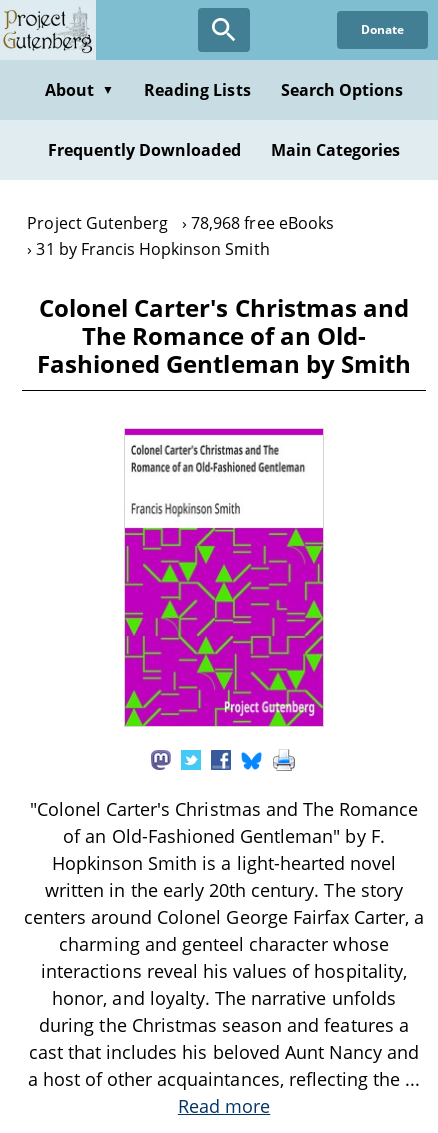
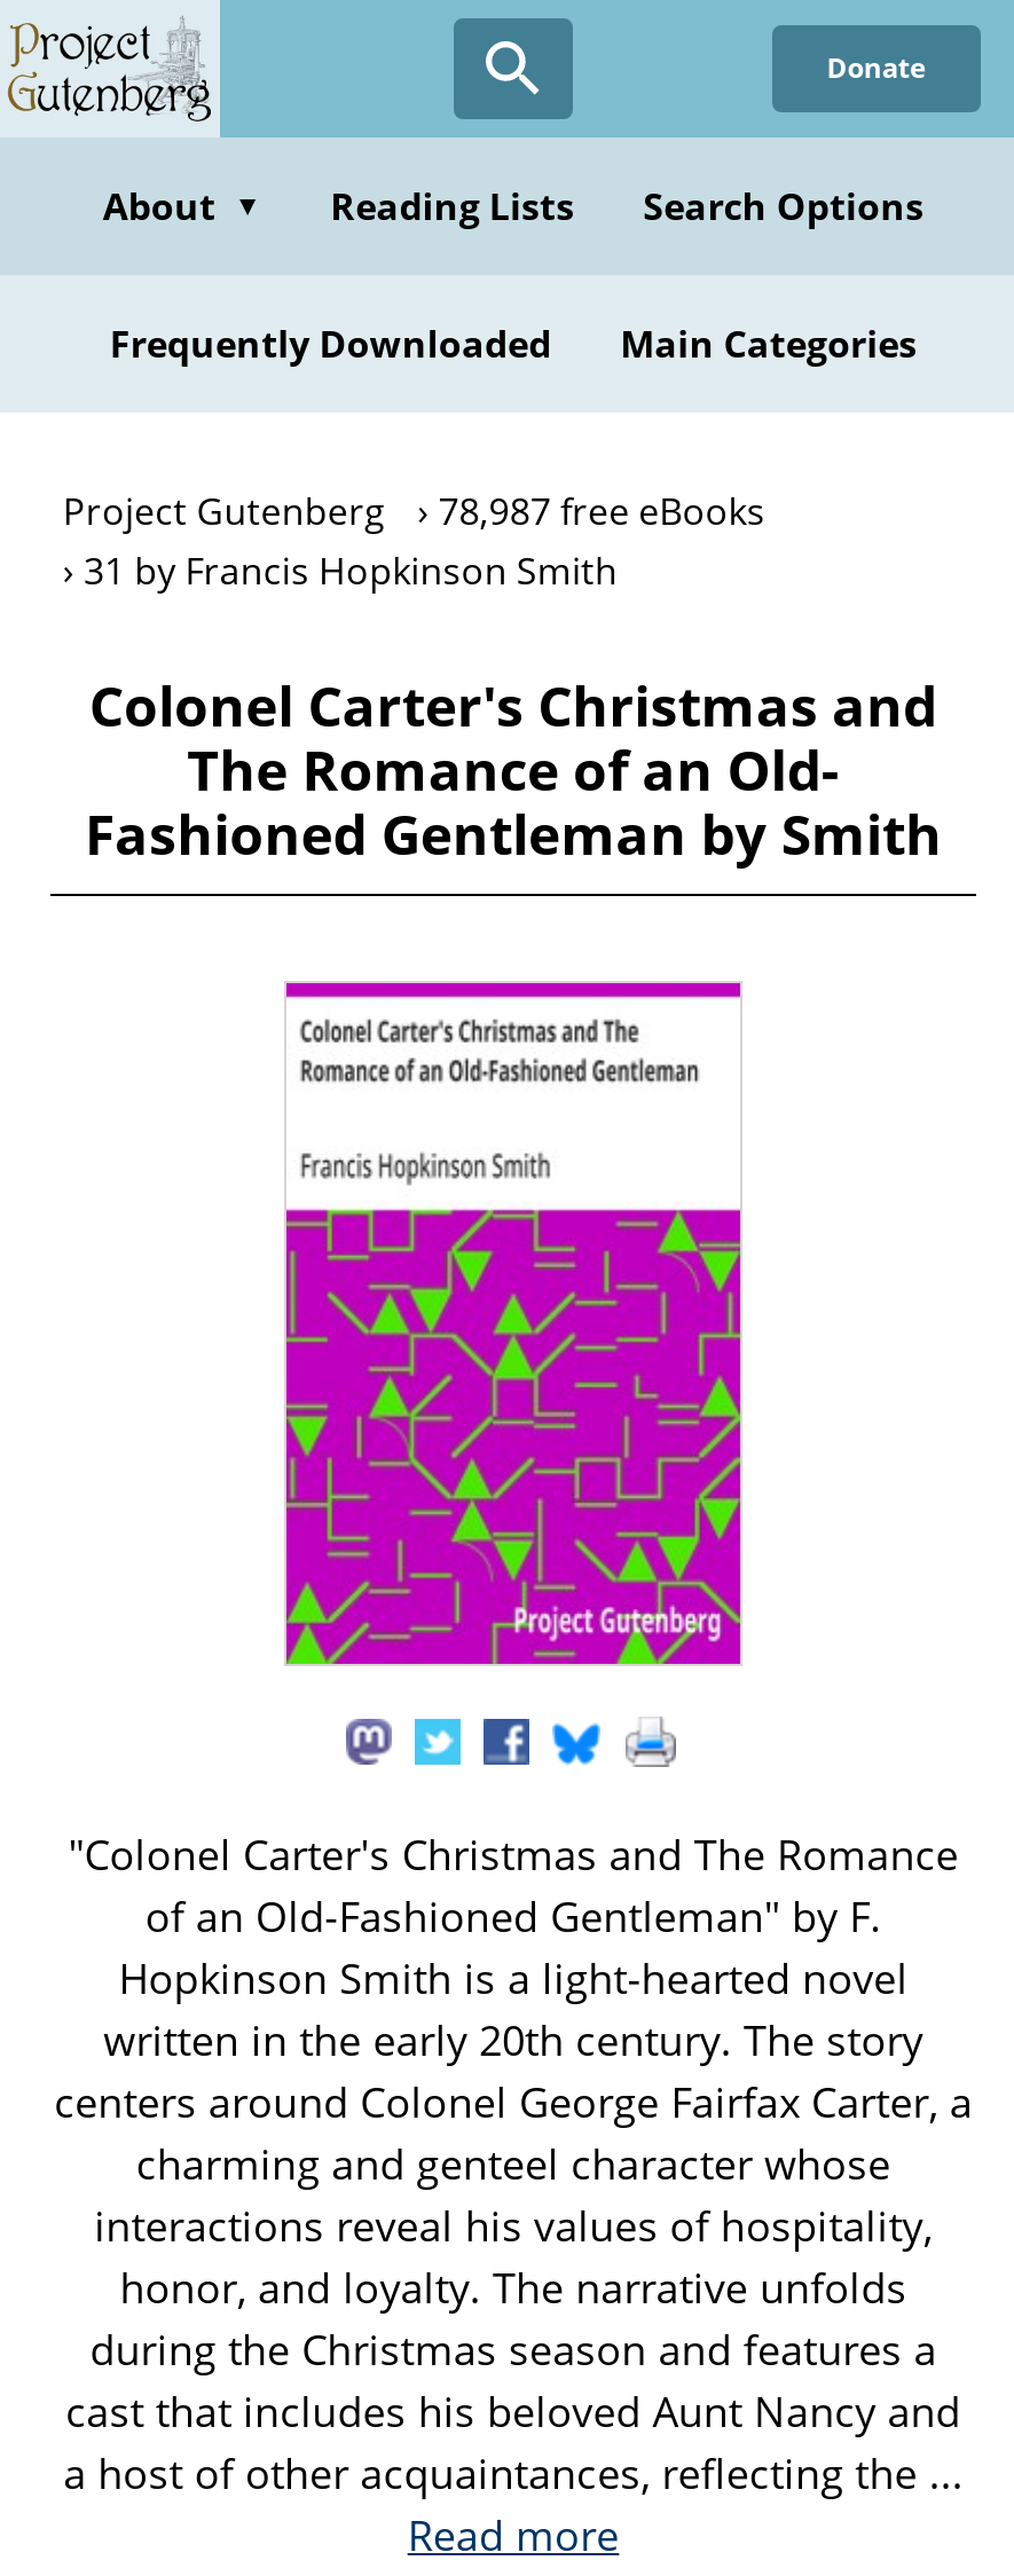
[27,212,334,234] Project Gutenberg 78,968 free eBooks -> [63,486,765,536] Project Gutenberg 78,987 free eBooks

